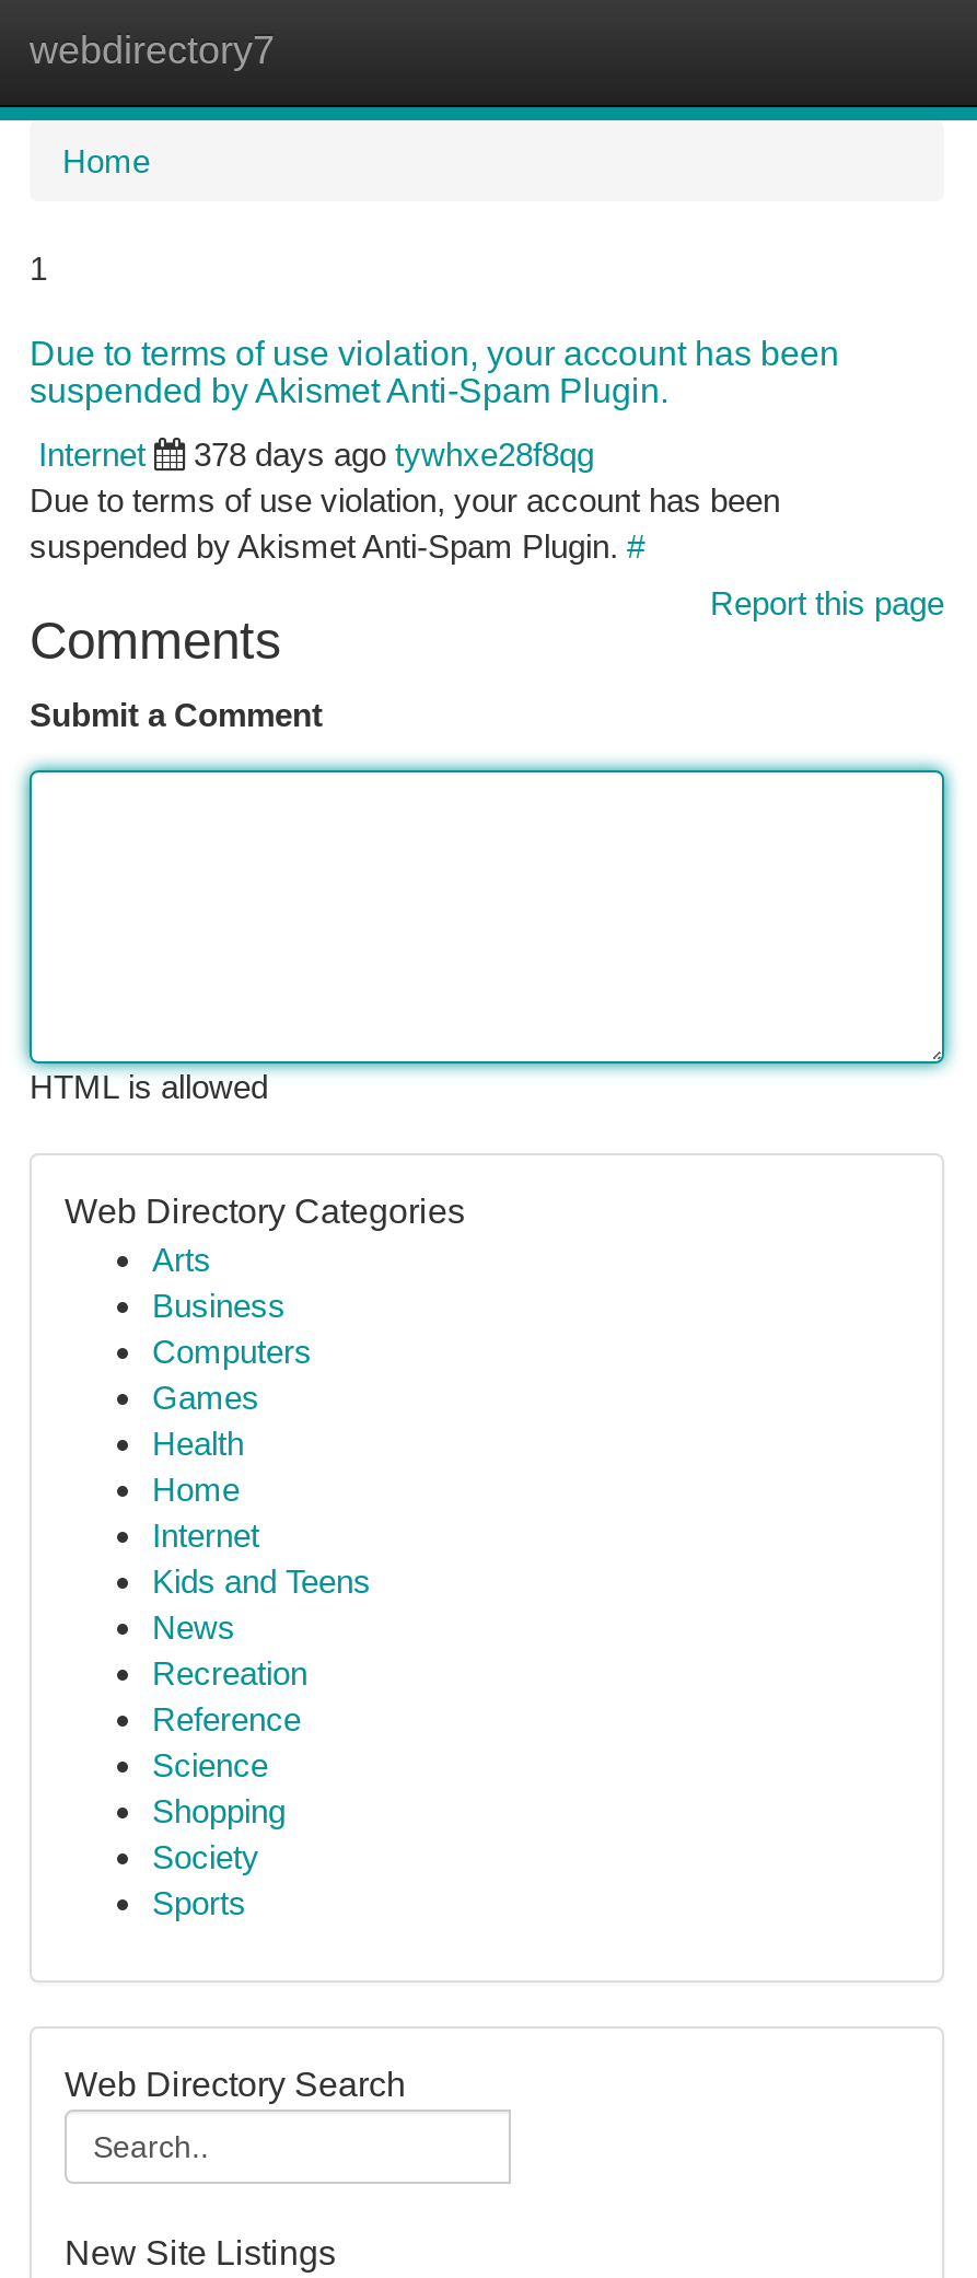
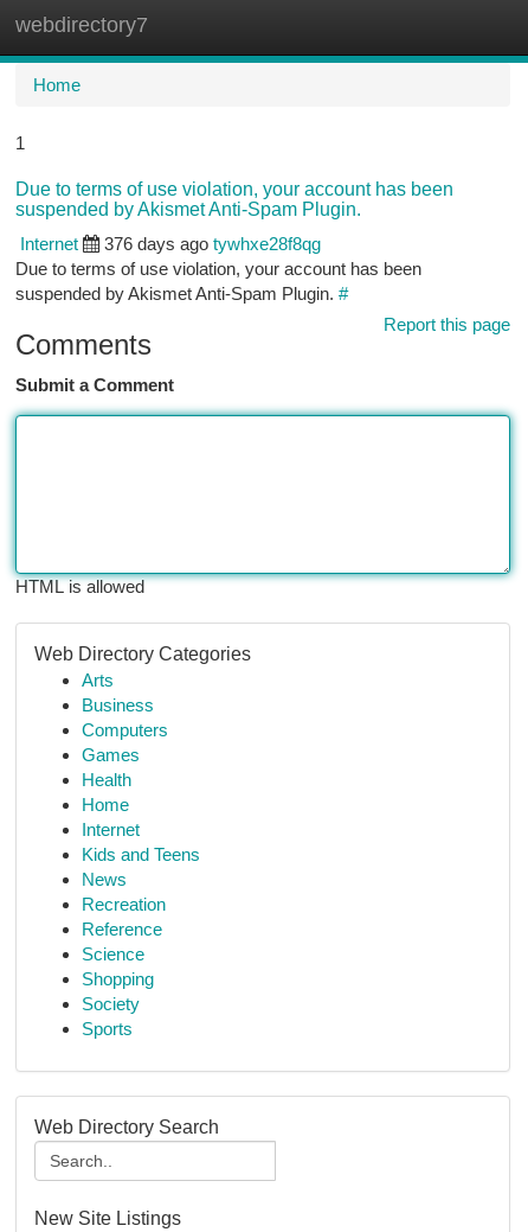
[194,435,594,473] 378 days ago tywhxe28f8qg -> [104,234,321,254] 376 days ago tywhxe28f8qg

